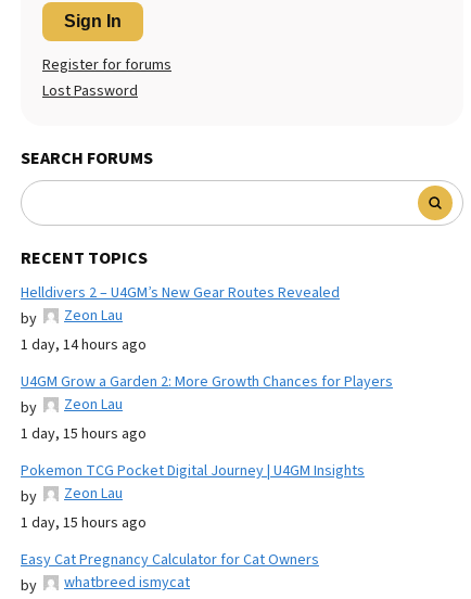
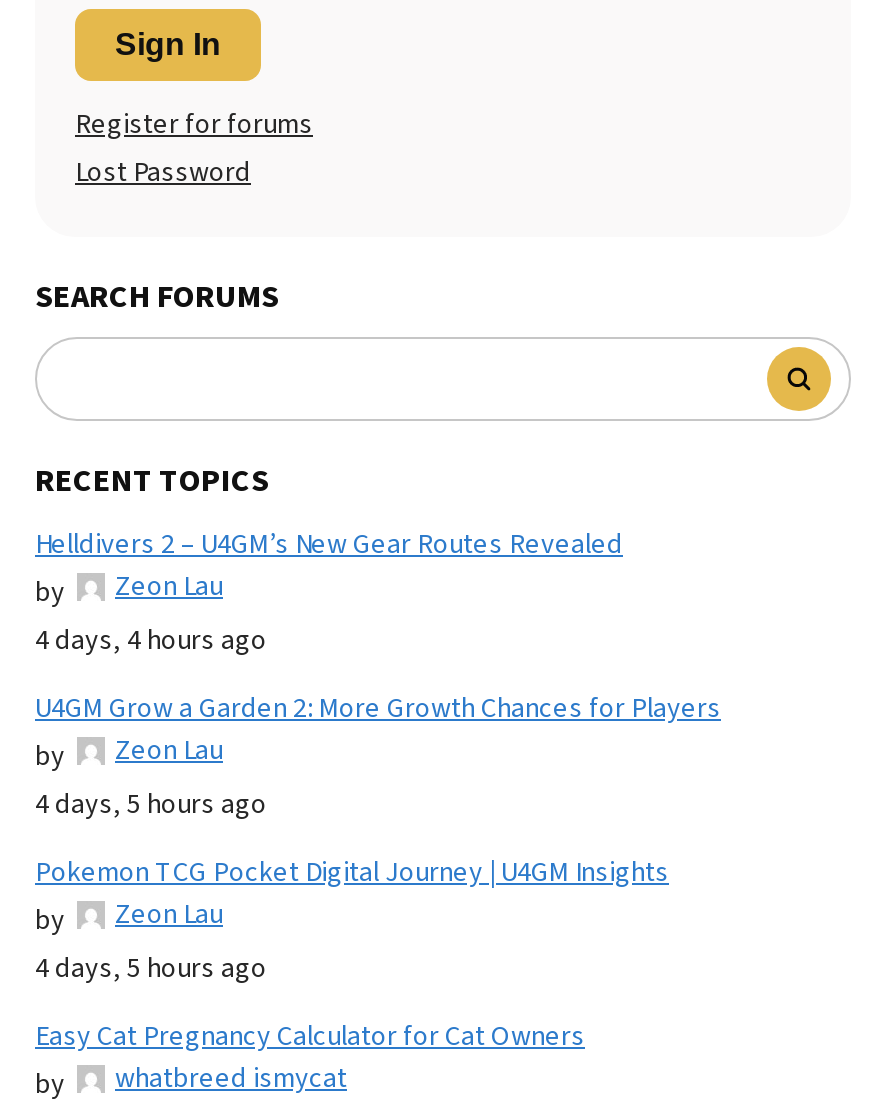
[21,334,147,356] 1 day, 14 hours ago -> [35,620,267,660] 4 days, 4 hours ago
[21,423,147,445] 1 day, 15 hours ago -> [35,784,267,824] 4 days, 5 hours ago
[21,512,147,534] 1 day, 15 hours ago -> [35,948,267,988] 4 days, 5 hours ago

